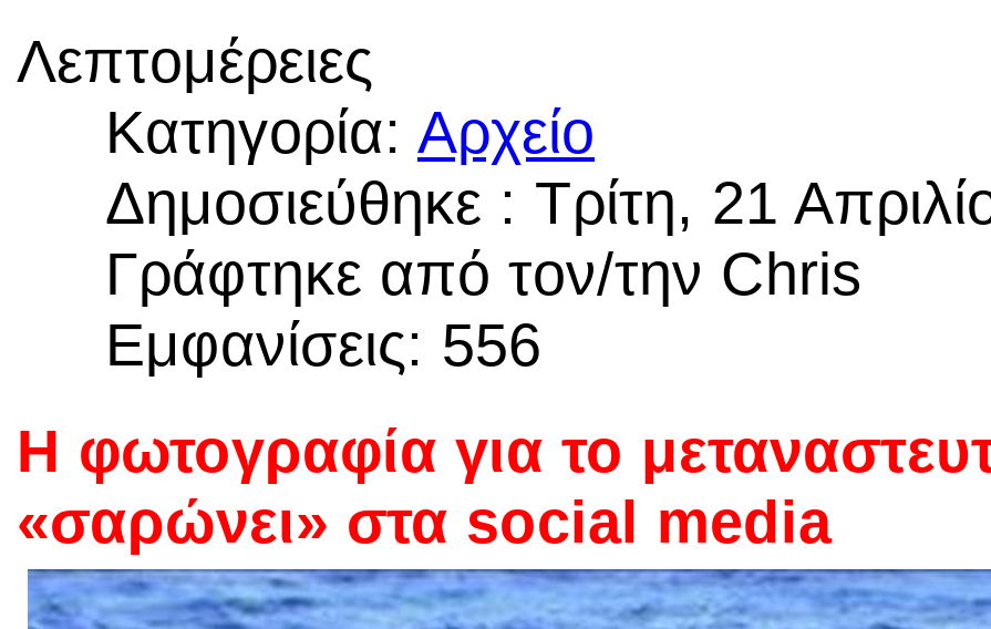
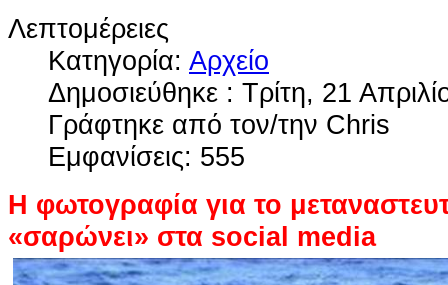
[105,310,541,378] Εμφανίσεις: 556 -> [48,141,245,172] Εμφανίσεις: 555

